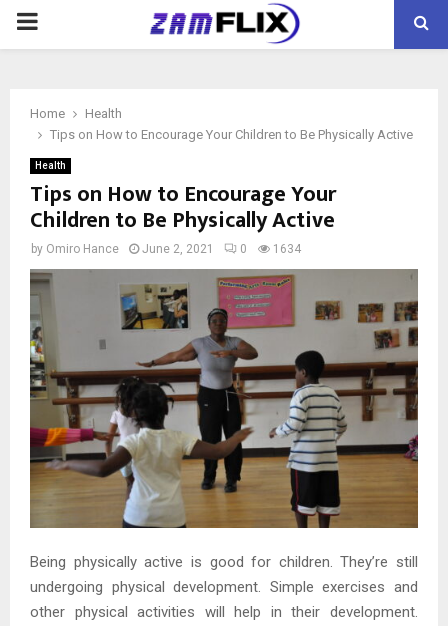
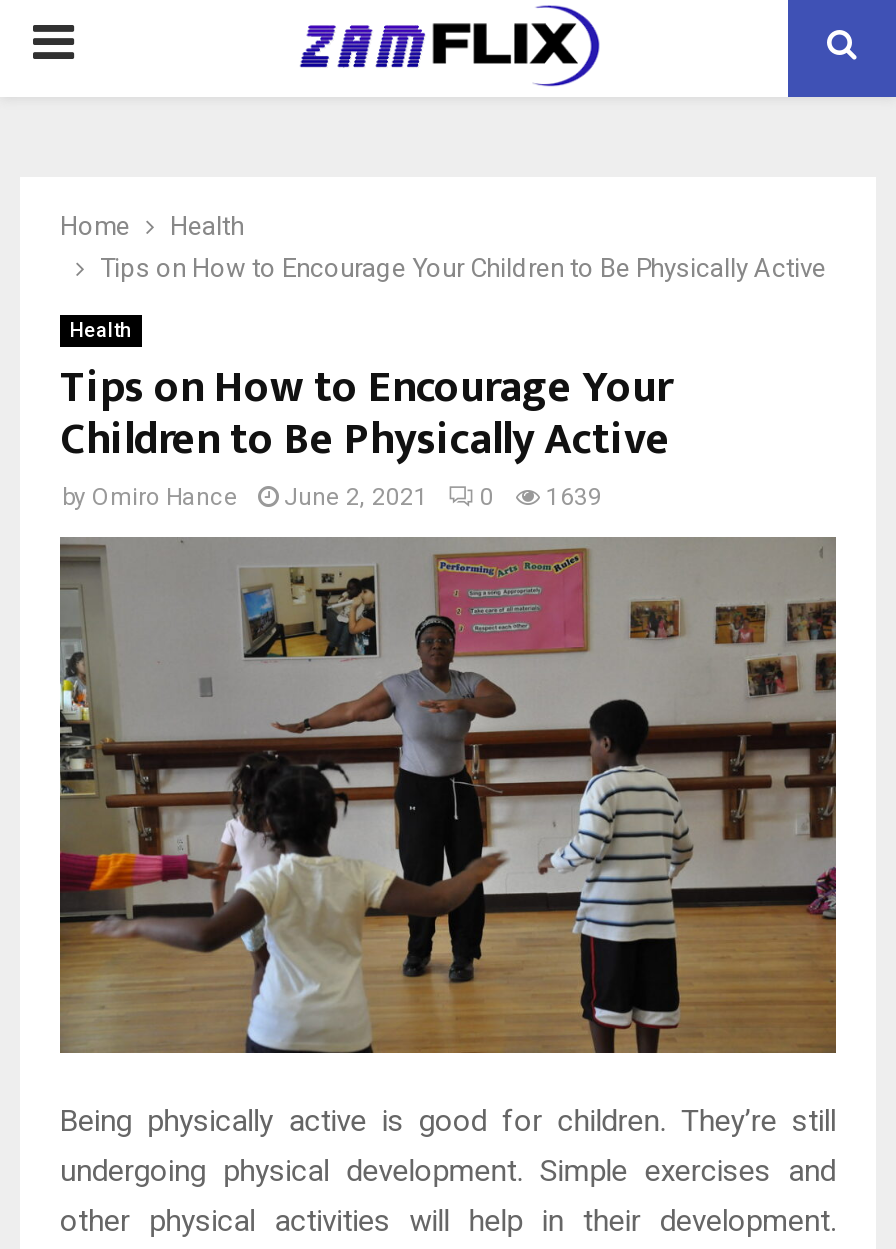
[31,242,301,256] by Omiro Hance June 2, 2021 0 1634 -> [62,483,602,511] by Omiro Hance June 2, 2021 0 1639

